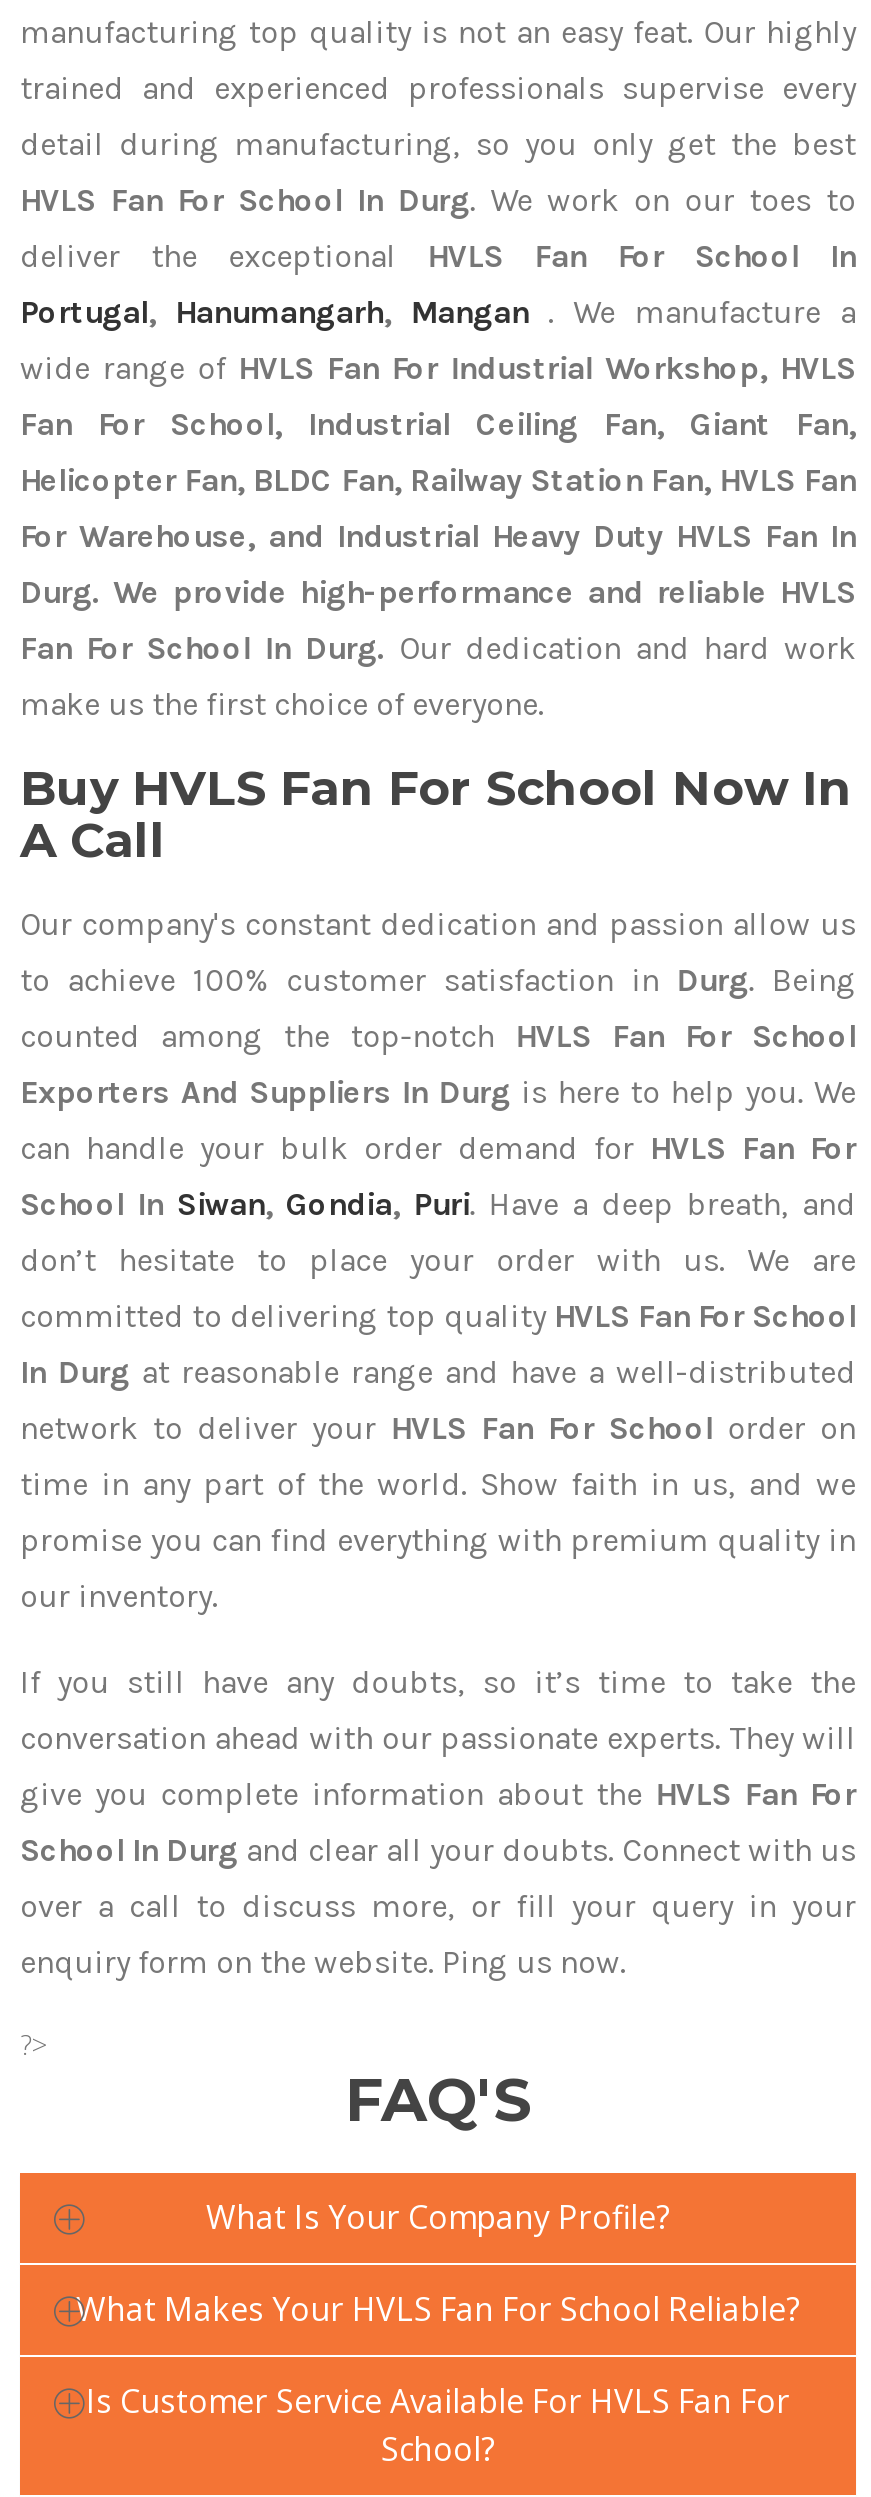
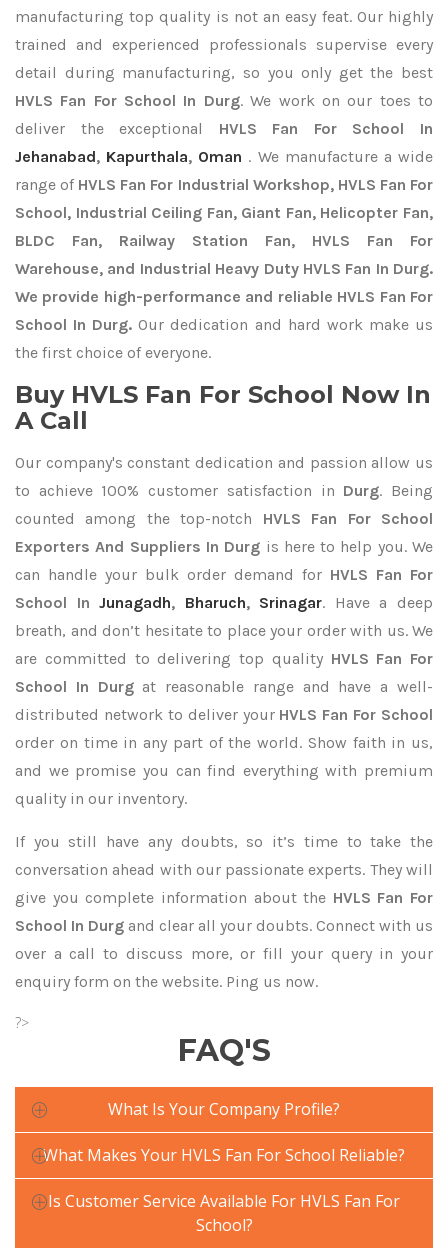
[20,293,856,331] Portugal, Hanumangarh, Mangan . We manufacture a -> [15,147,433,166] Jehanabad, Kapurthala, Oman . We manufacture a wide
[20,349,856,387] wide range of HVLS Fan For Industrial Workshop, HVLS -> [15,175,433,194] range of HVLS Fan For Industrial Workshop, HVLS Fan For
[20,405,856,443] Fan For School, Industrial Ceiling Fan, Giant Fan, -> [15,203,433,222] School, Industrial Ceiling Fan, Giant Fan, Helicopter Fan,
[20,461,856,499] Helicopter Fan, BLDC Fan, Railway Station Fan, HVLS Fan -> [15,231,433,250] BLDC Fan, Railway Station Fan, HVLS Fan For
[20,517,856,555] For Warehouse, and Industrial Heavy Duty HVLS Fan In -> [15,259,433,278] Warehouse, and Industrial Heavy Duty HVLS Fan In Durg.
[20,573,856,611] Durg. We provide high-performance and reliable HVLS -> [15,287,433,306] We provide high-performance and reliable HVLS Fan For
[20,629,856,667] Fan For School In Durg. Our dedication and hard work -> [15,315,433,334] School In Durg. Our dedication and hard work make us
[20,685,544,723] make us the first choice of everyone. -> [15,343,211,362] the first choice of everyone.
[20,1185,856,1223] School In Siwan, Gondia, Puri. Have a deep breath, and -> [15,593,433,612] School In Junagadh, Bharuch, Srinagar. Have a deep
[20,1241,856,1279] don’t hesitate to place your order with us. We are -> [15,621,433,640] breath, and don’t hesitate to place your order with us. We
[20,1297,856,1335] committed to delivering top quality HVLS Fan For School -> [15,649,433,668] are committed to delivering top quality HVLS Fan For
[20,1353,856,1391] In Durg at reasonable range and have a well-distributed -> [15,677,433,696] School In Durg at reasonable range and have a well-
[20,1409,856,1447] network to deliver your HVLS Fan For School order on -> [15,705,433,724] distributed network to deliver your HVLS Fan For School
[20,1465,856,1503] time in any part of the world. Show faith in us, and we -> [15,733,433,752] order on time in any part of the world. Show faith in us,
[20,1521,856,1559] promise you can find everything with premium quality in -> [15,761,433,780] and we promise you can find everything with premium
[20,1577,218,1615] our inventory. -> [15,789,187,808] quality in our inventory.

